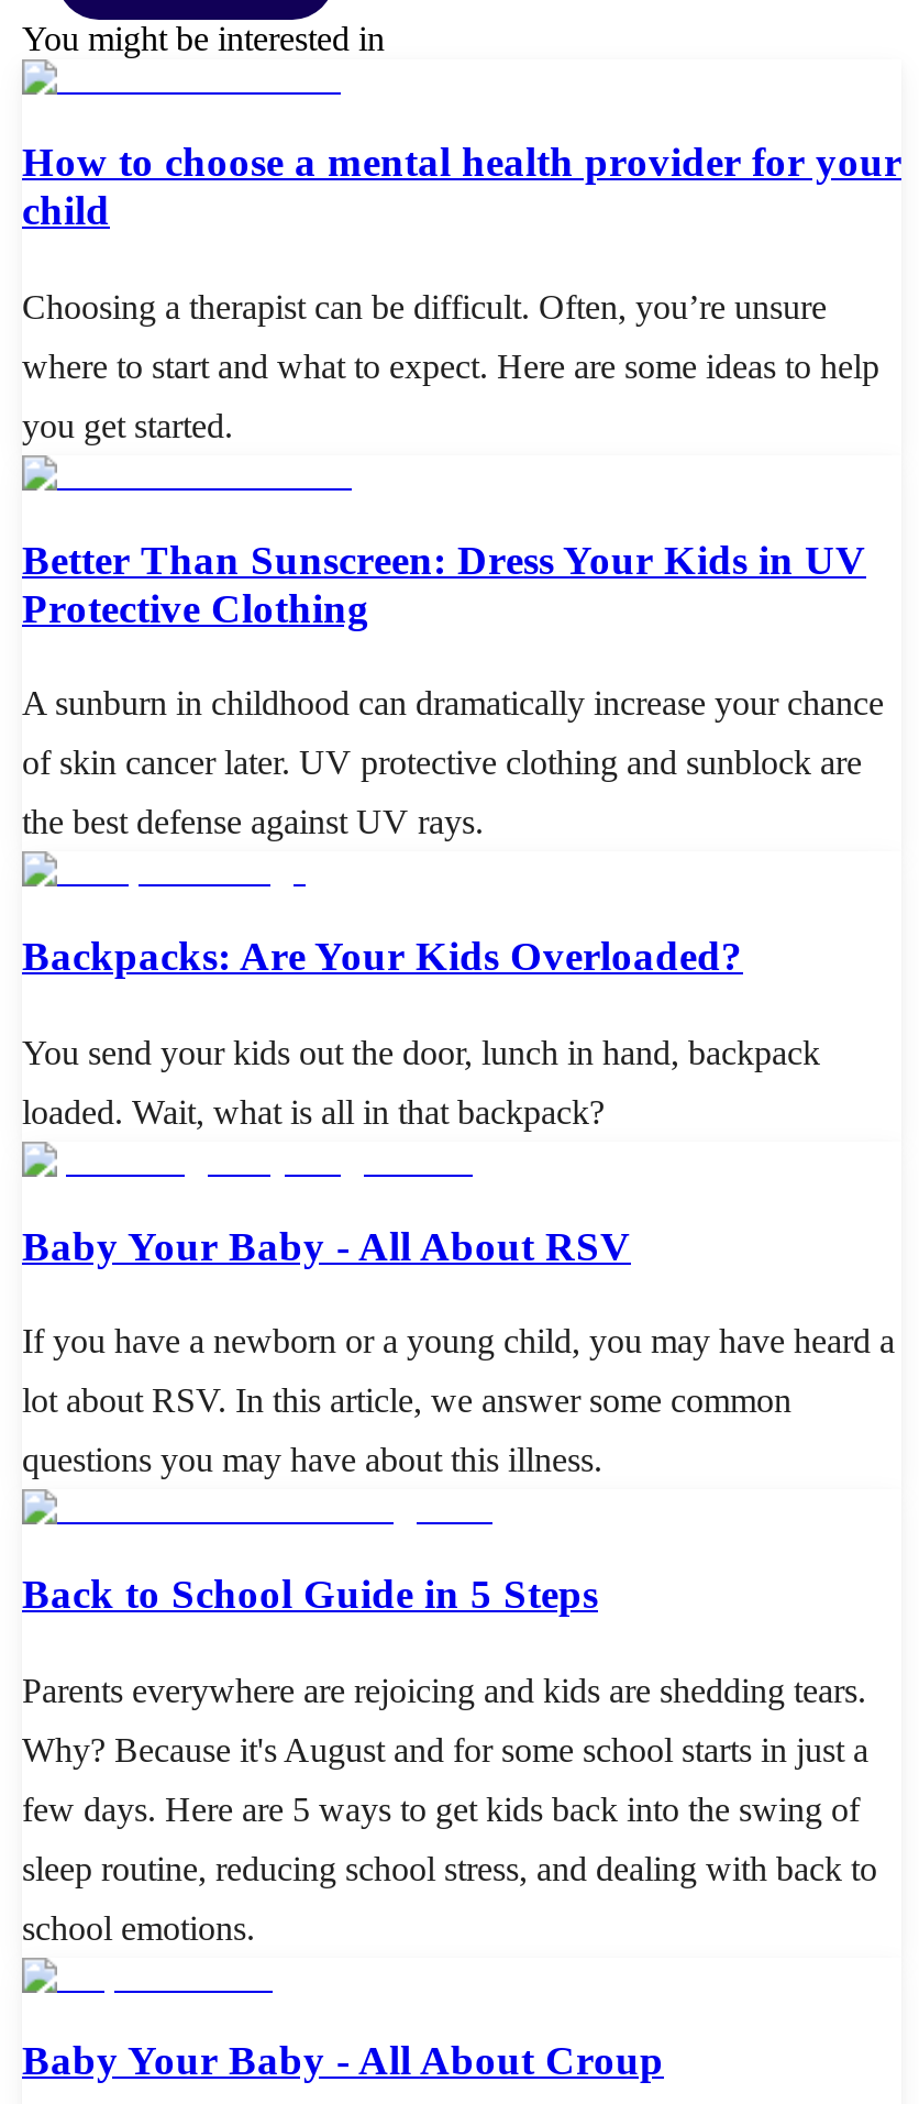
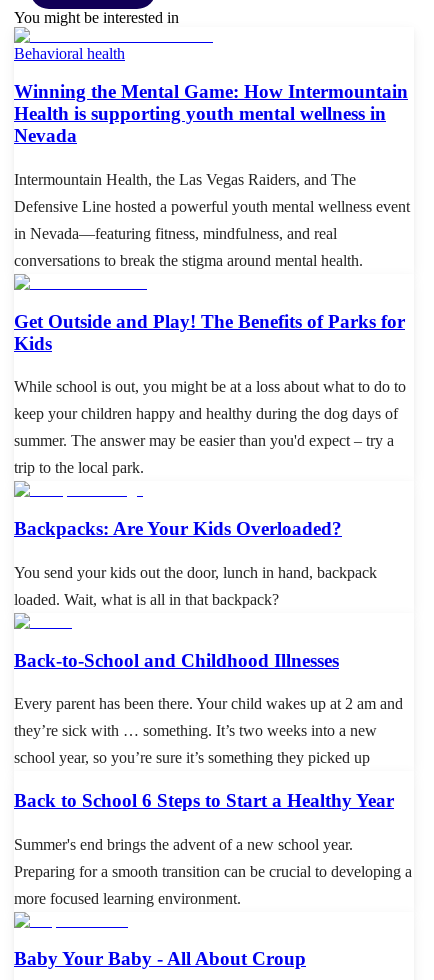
[22,139,901,841] How to choose a mental health provider for your | child | Choosing a therapist can be difficult. Often, you’re unsure | where to start and what to expect. Here are some ideas to help | you get started. | Better Than Sunscreen: Dress Your Kids in UV | Protective Clothing | A sunburn in childhood can dramatically increase your chance | of skin cancer later. UV protective clothing and sunblock are | the best defense against UV rays. -> [14,44,410,476] Behavioral health | Winning the Mental Game: How Intermountain | Health is supporting youth mental wellness in | Nevada | Intermountain Health, the Las Vegas Raiders, and The | Defensive Line hosted a powerful youth mental wellness event | in Nevada—featuring fitness, mindfulness, and real | conversations to break the stigma around mental health. | Get Outside and Play! The Benefits of Parks for | Kids | While school is out, you might be at a loss about what to do to | keep your children happy and healthy during the dog days of | summer. The answer may be easier than you'd expect – try a | trip to the local park.
moved [22,933,820,1130] -> [14,518,377,608]: Backpacks: Are Your Kids Overloaded? | You send your kids out the door, lunch in hand, backpack | loaded. Wait, what is all in that backpack?
[22,1222,895,1946] Baby Your Baby - All About RSV | If you have a newborn or a young child, you may have heard a | lot about RSV. In this article, we answer some common | questions you may have about this illness. | Back to School Guide in 5 Steps | Parents everywhere are rejoicing and kids are shedding tears. | Why? Because it's August and for some school starts in just a | few days. Here are 5 ways to get kids back into the swing of | sleep routine, reducing school stress, and dealing with back to | school emotions. -> [14,650,412,907] Back-to-School and Childhood Illnesses | Every parent has been there. Your child wakes up at 2 am and | they’re sick with … something. It’s two weeks into a new | school year, so you’re sure it’s something they picked up | Back to School 6 Steps to Start a Healthy Year | Summer's end brings the advent of a new school year. | Preparing for a smooth transition can be crucial to developing a | more focused learning environment.

